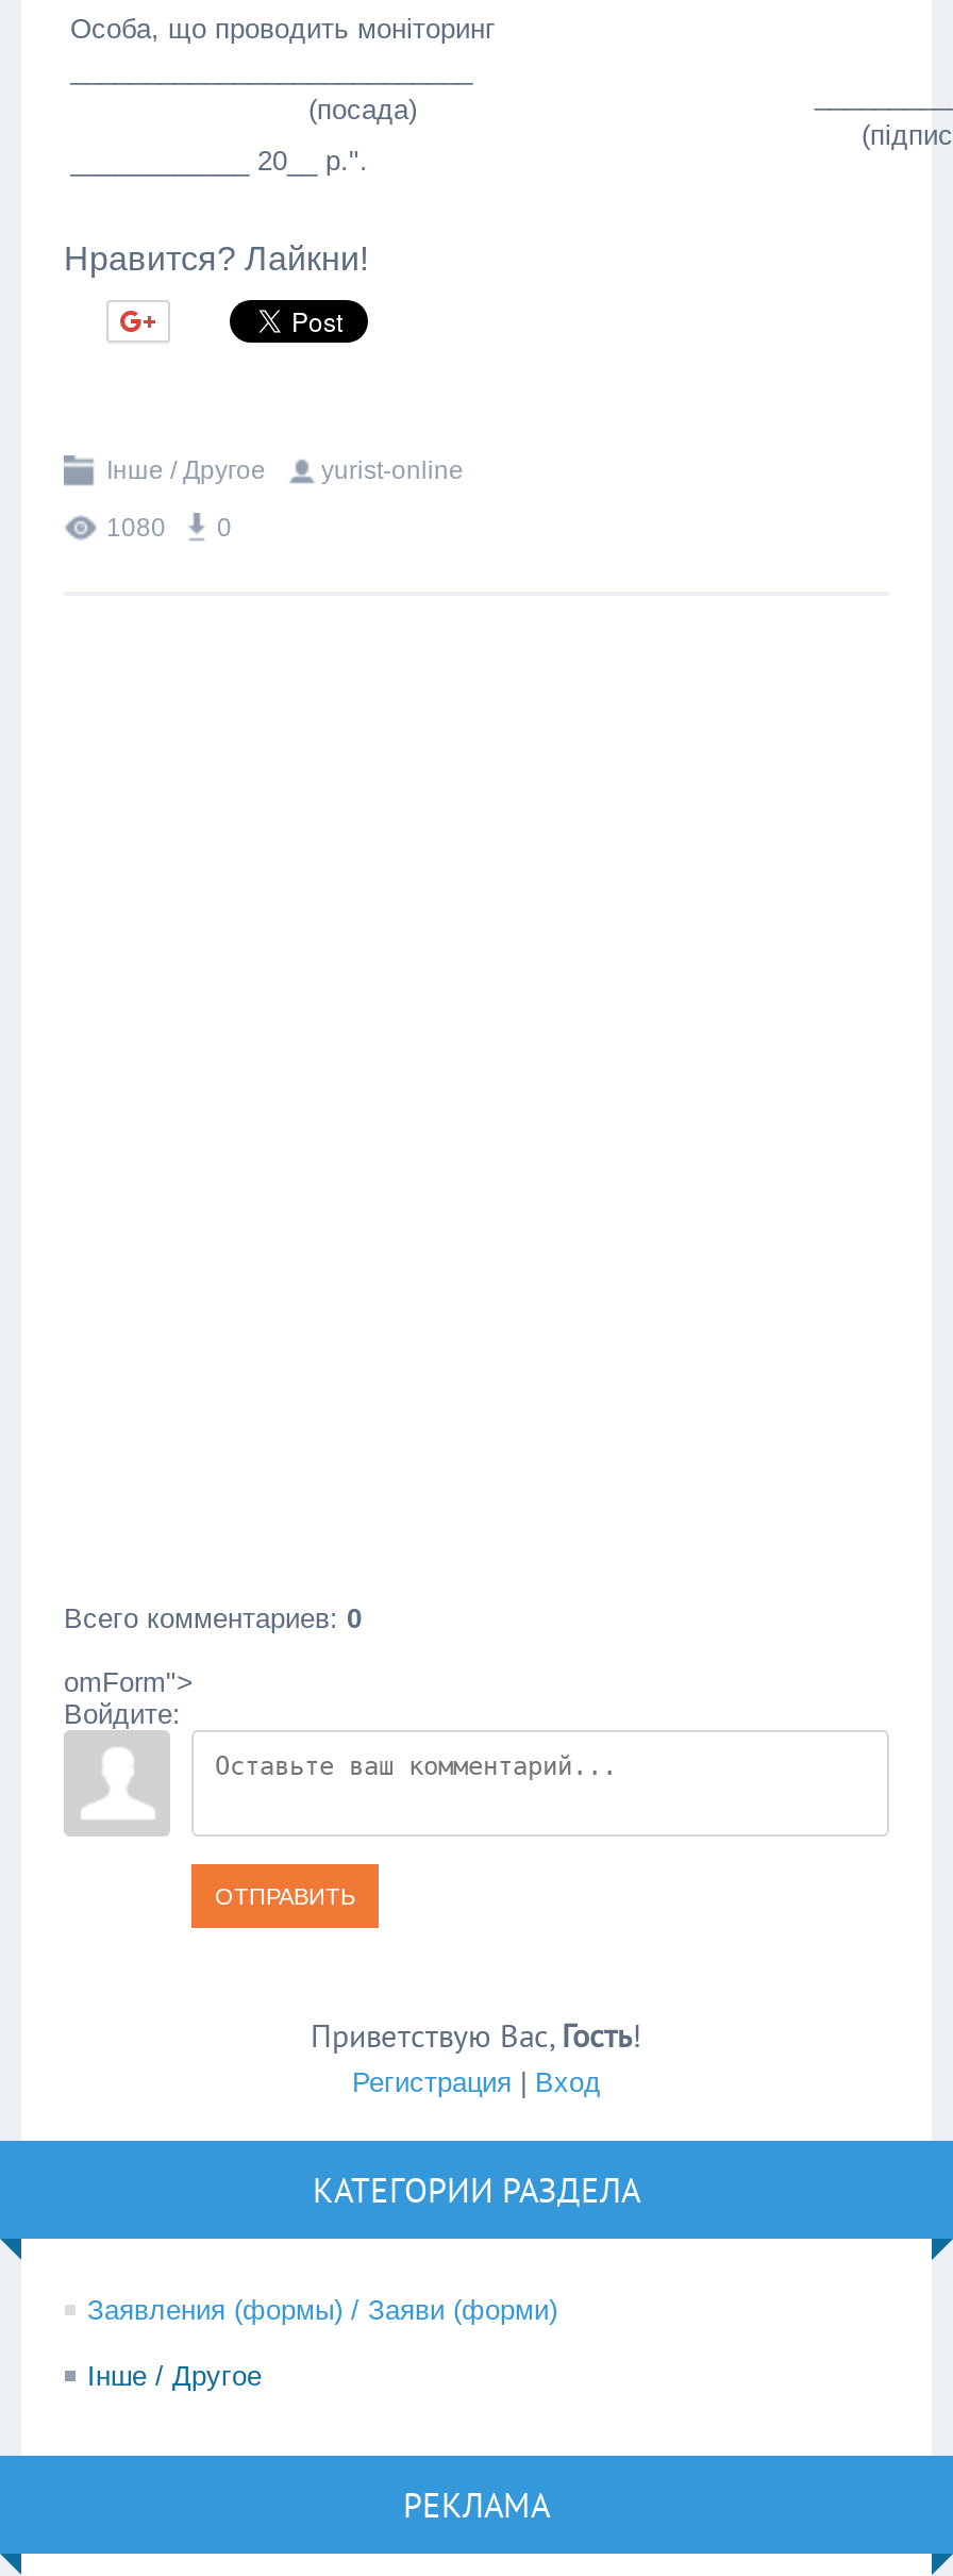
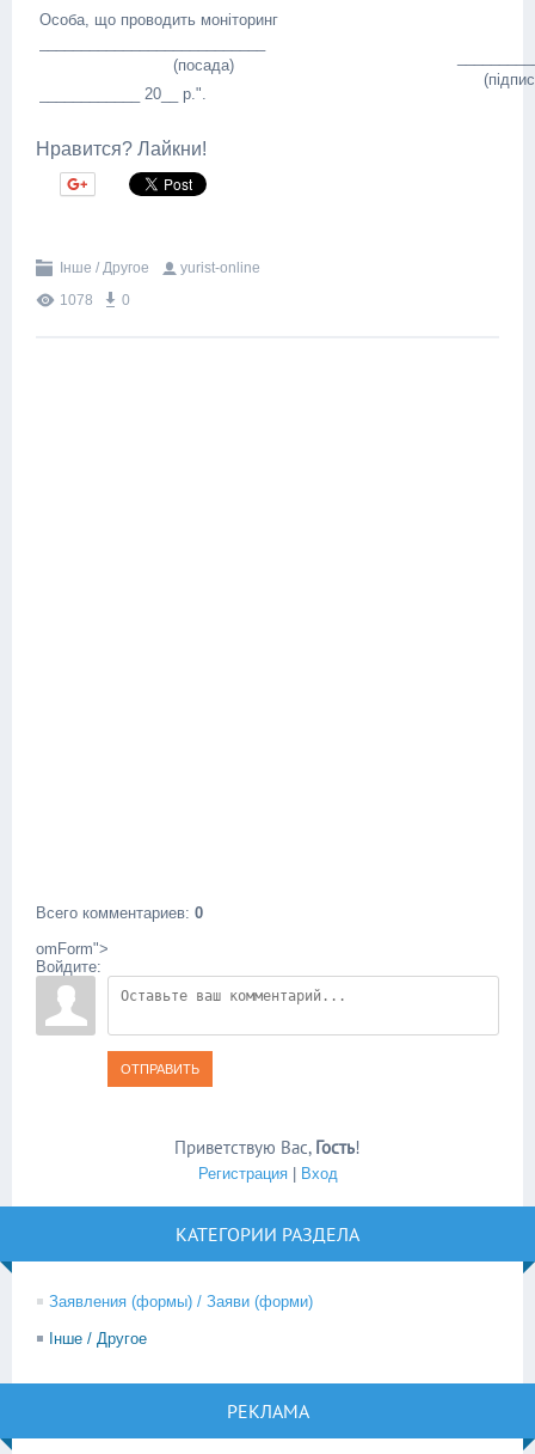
[106,513,232,543] 1080 0 -> [60,292,130,308] 1078 0

